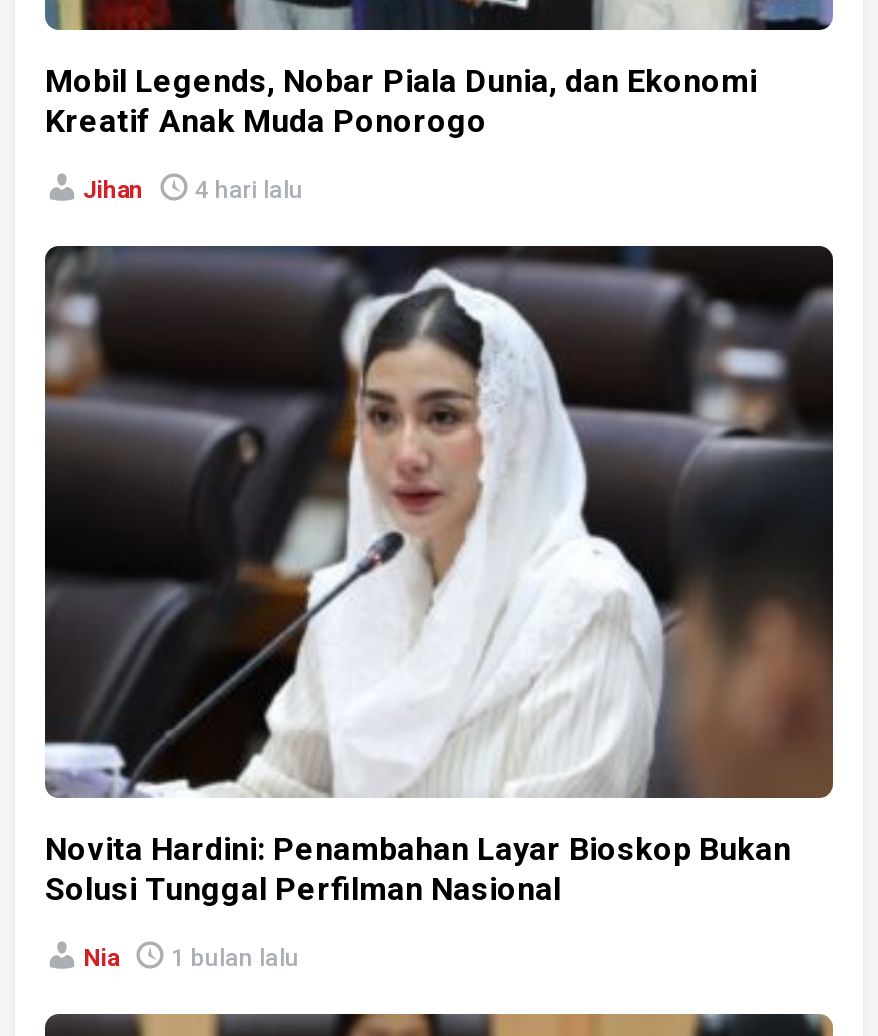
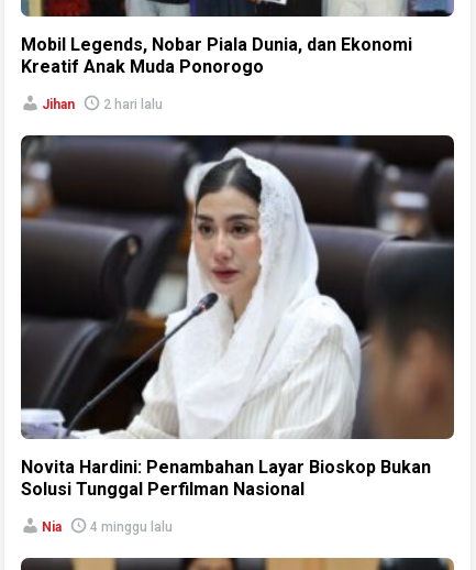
[83,176,303,204] Jihan 4 hari lalu -> [42,97,163,112] Jihan 2 hari lalu
[83,944,299,972] Nia 1 bulan lalu -> [42,519,173,535] Nia 4 minggu lalu

